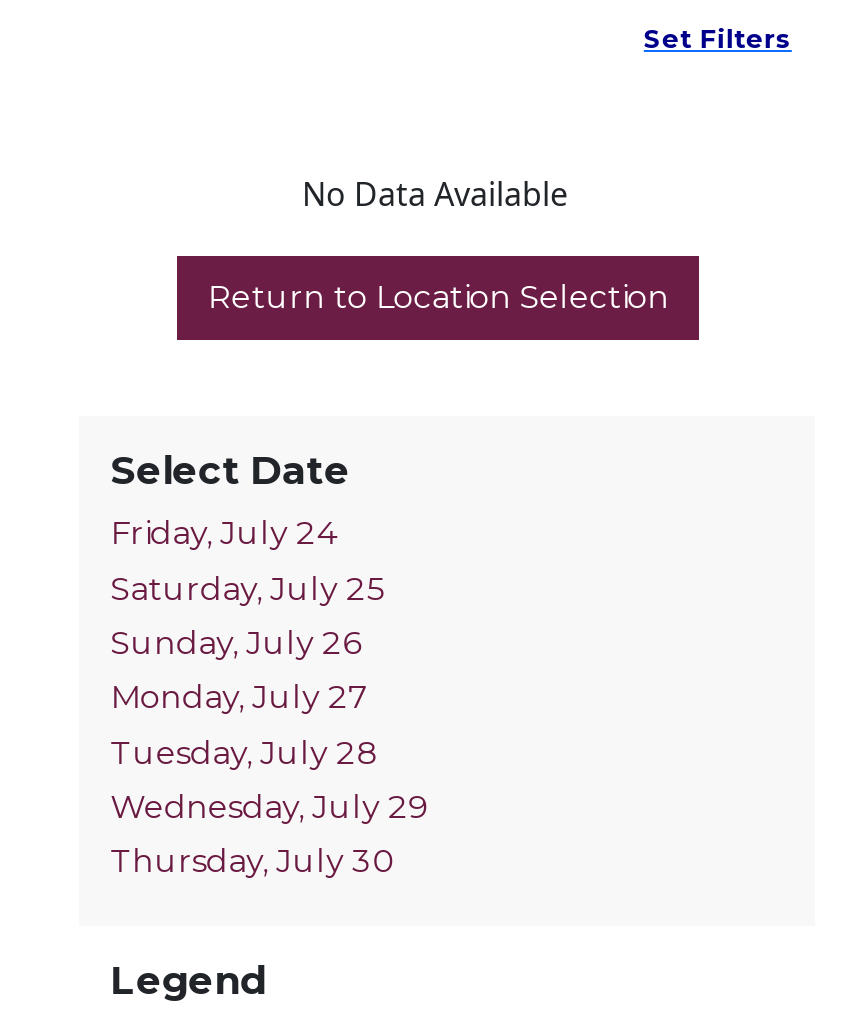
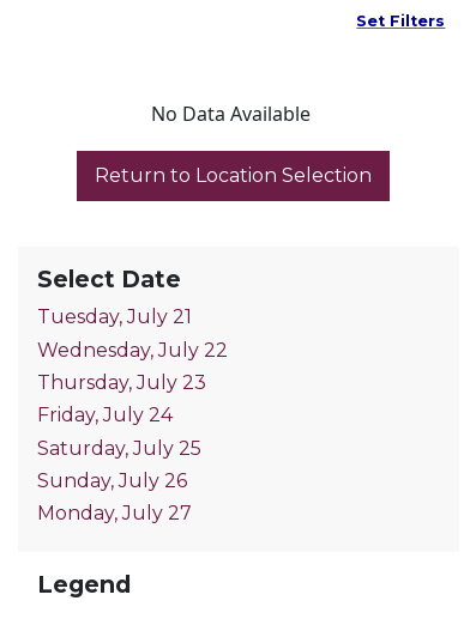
none -> [37,306,227,394] Tuesday, July 21 | Wednesday, July 22 | Thursday, July 23
moved [110,515,384,717] -> [37,404,201,525]: Friday, July 24 | Saturday, July 25 | Sunday, July 26 | Monday, July 27
[110,734,428,881] Tuesday, July 28 | Wednesday, July 29 | Thursday, July 30 -> none

